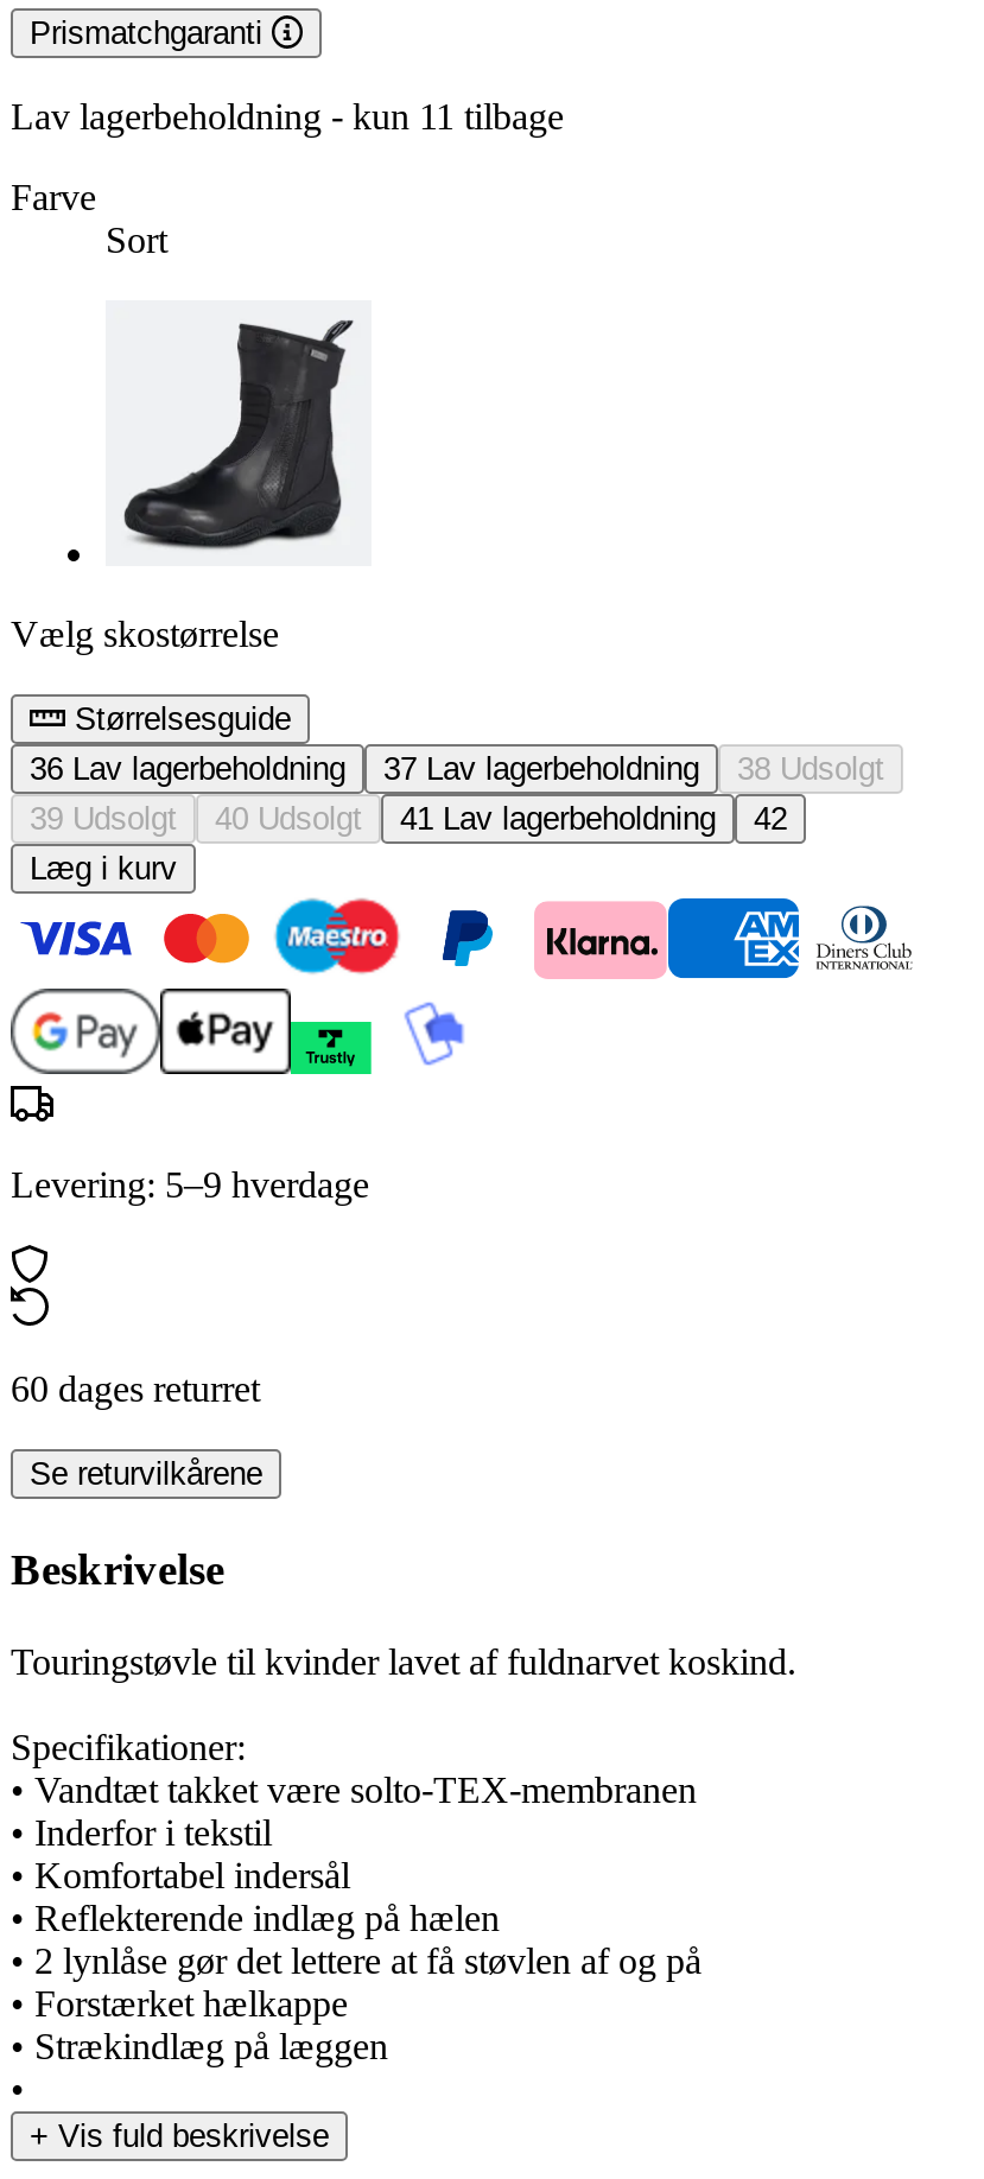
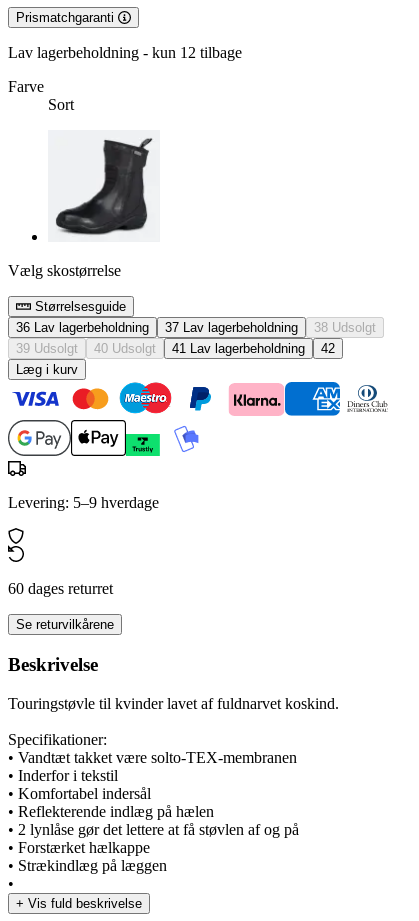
[11,97,564,137] Lav lagerbeholdning - kun 11 tilbage -> [8,44,242,61] Lav lagerbeholdning - kun 12 tilbage

